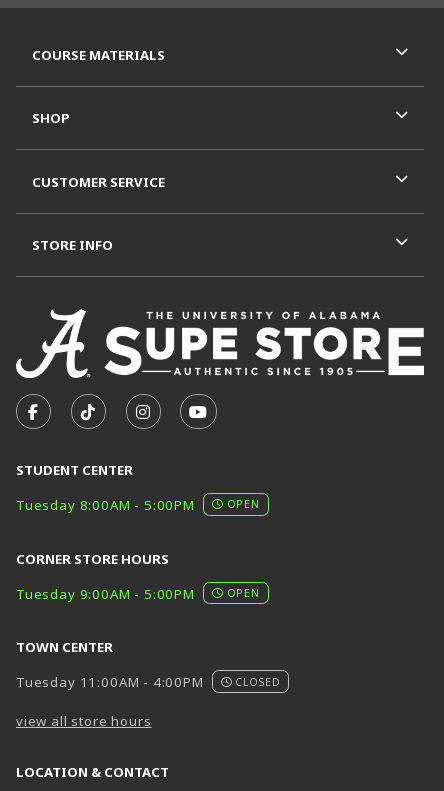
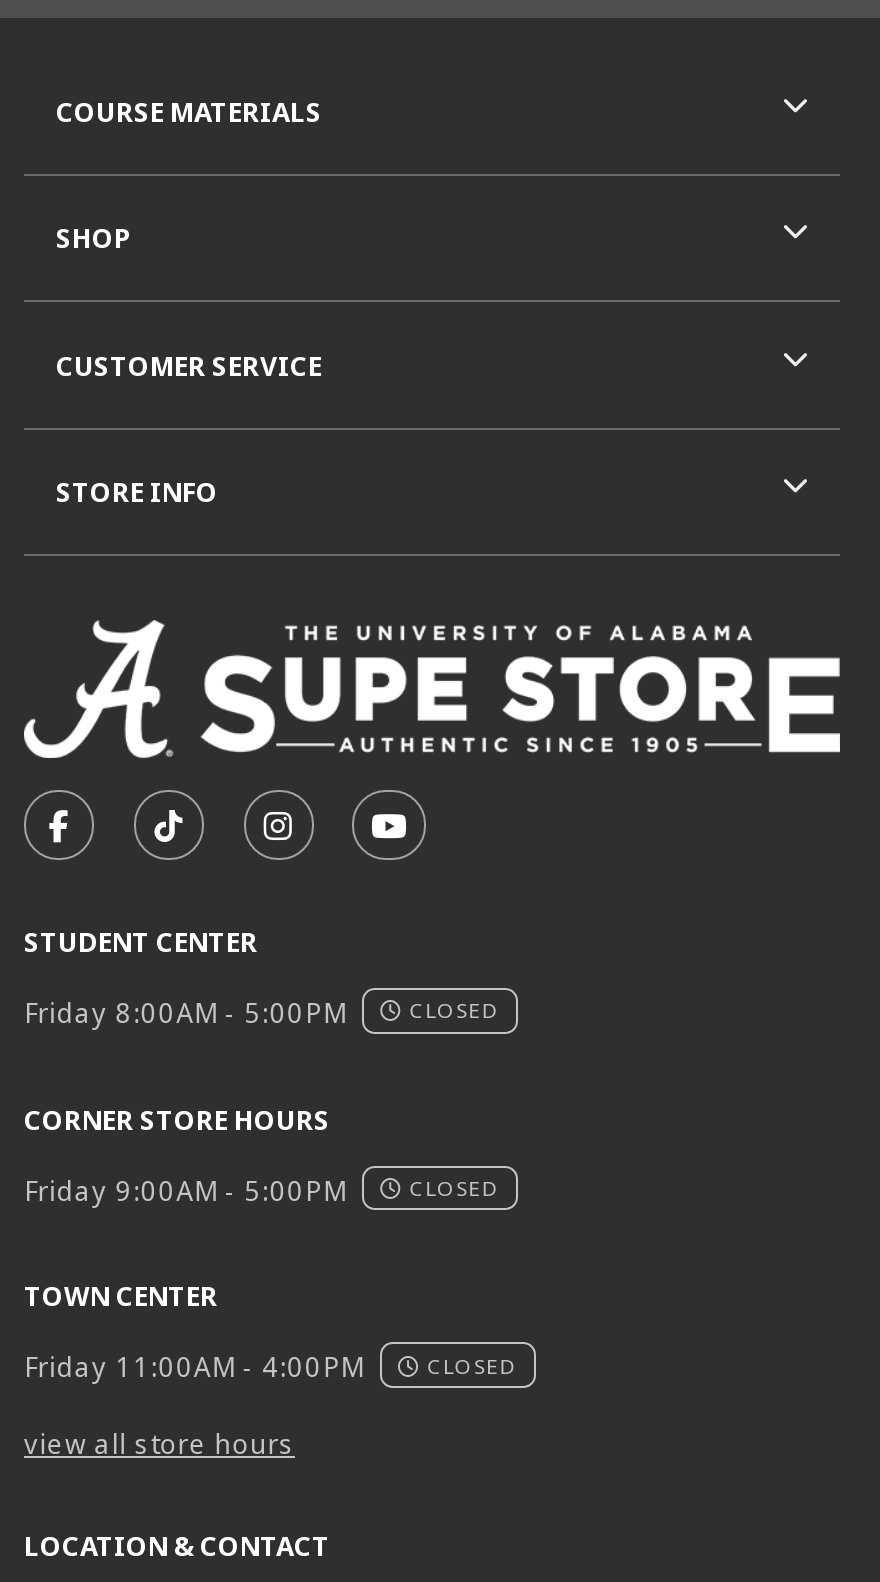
[16,496,260,514] Tuesday 8:00AM - 5:00PM | OPEN -> [24,995,500,1031] Friday 8:00AM - 5:00PM | CLOSED
[16,585,260,603] Tuesday 9:00AM - 5:00PM | OPEN -> [24,1172,500,1208] Friday 9:00AM - 5:00PM | CLOSED
[16,674,280,692] Tuesday 11:00AM - 4:00PM CLOSED -> [24,1349,517,1385] Friday 11:00AM - 4:00PM CLOSED

